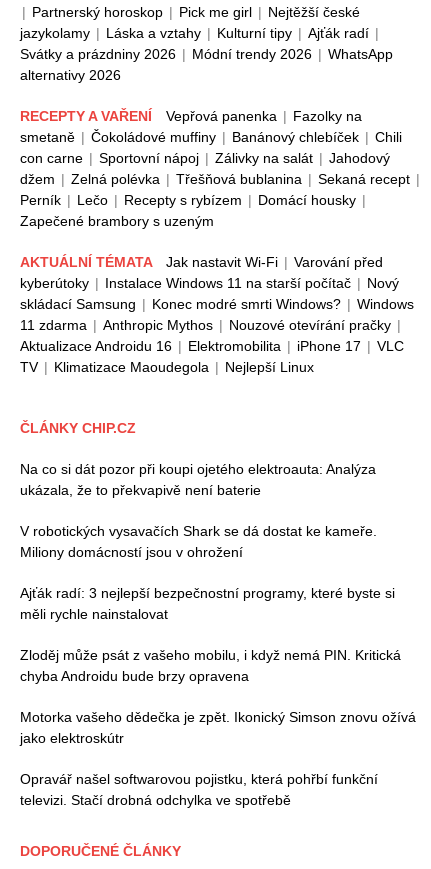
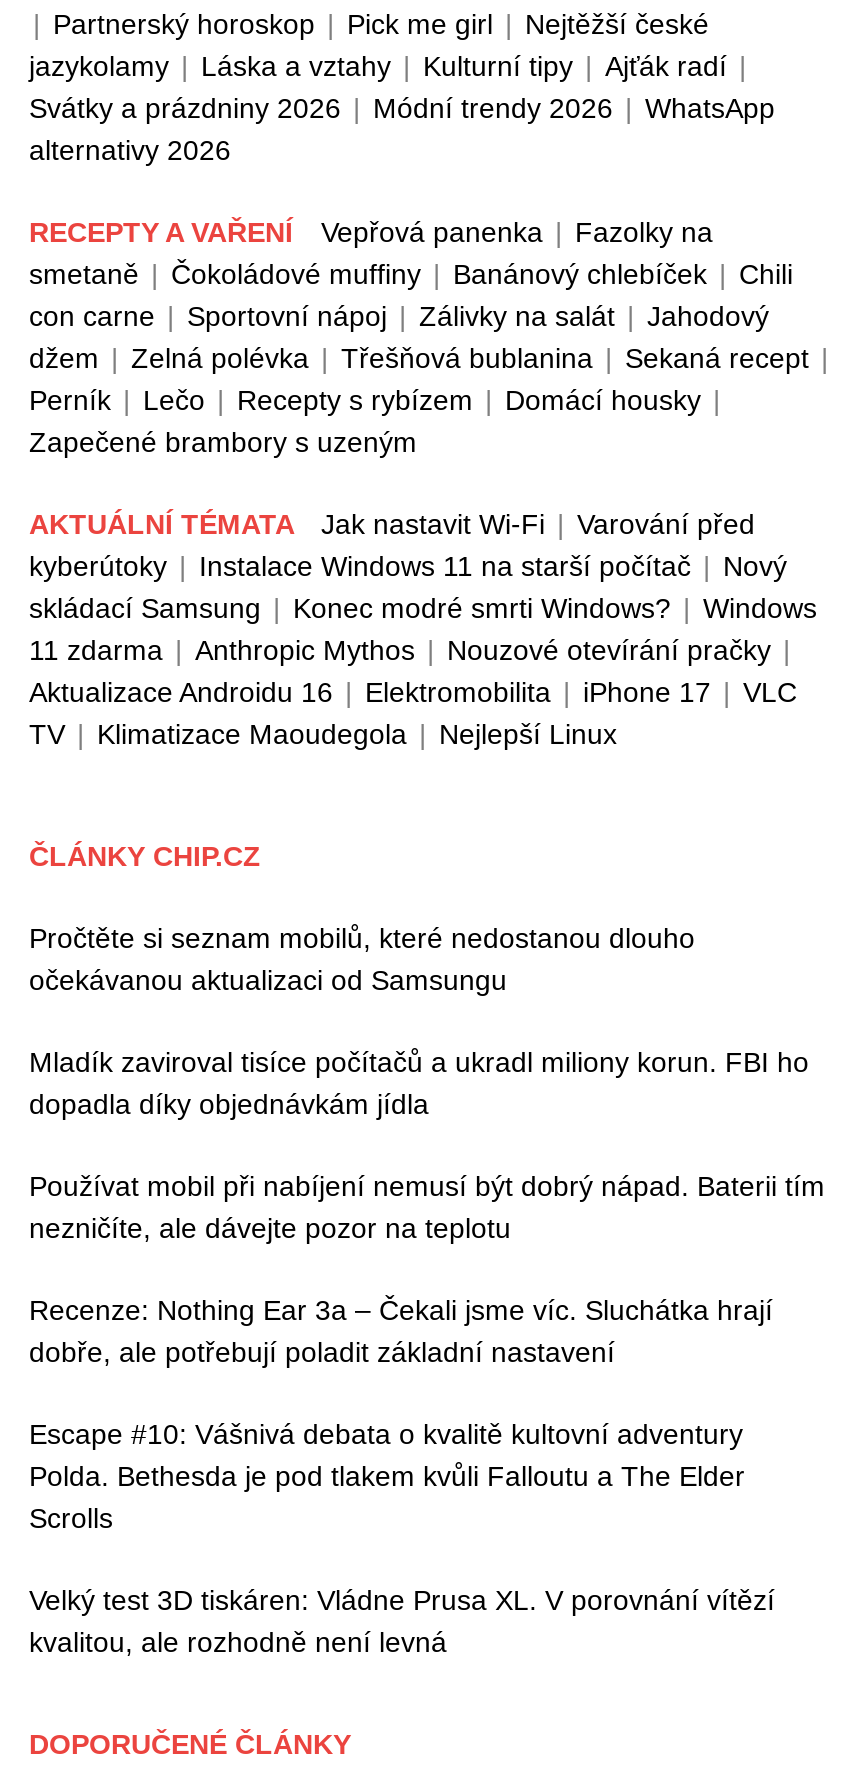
[20,461,376,498] Na co si dát pozor při koupi ojetého elektroauta: Analýza | ukázala, že to překvapivě není baterie -> [29,922,695,996] Pročtěte si seznam mobilů, které nedostanou dlouho | očekávanou aktualizaci od Samsungu
[20,523,377,560] V robotických vysavačích Shark se dá dostat ke kameře. | Miliony domácností jsou v ohrožení -> [29,1046,809,1120] Mladík zaviroval tisíce počítačů a ukradl miliony korun. FBI ho | dopadla díky objednávkám jídla
[20,585,395,622] Ajťák radí: 3 nejlepší bezpečnostní programy, které byste si | měli rychle nainstalovat -> [29,1170,825,1244] Používat mobil při nabíjení nemusí být dobrý nápad. Baterii tím | nezničíte, ale dávejte pozor na teplotu
[20,647,401,684] Zloděj může psát z vašeho mobilu, i když nemá PIN. Kritická | chyba Androidu bude brzy opravena -> [29,1294,773,1368] Recenze: Nothing Ear 3a – Čekali jsme víc. Sluchátka hrají | dobře, ale potřebují poladit základní nastavení
[20,709,416,746] Motorka vašeho dědečka je zpět. Ikonický Simson znovu ožívá | jako elektroskútr -> [29,1418,745,1534] Escape #10: Vášnivá debata o kvalitě kultovní adventury | Polda. Bethesda je pod tlakem kvůli Falloutu a The Elder | Scrolls
[20,771,378,808] Opravář našel softwarovou pojistku, která pohřbí funkční | televizi. Stačí drobná odchylka ve spotřebě -> [29,1584,775,1658] Velký test 3D tiskáren: Vládne Prusa XL. V porovnání vítězí | kvalitou, ale rozhodně není levná

